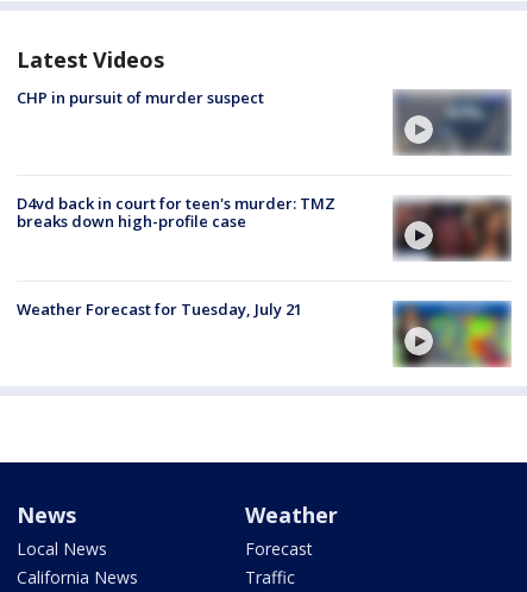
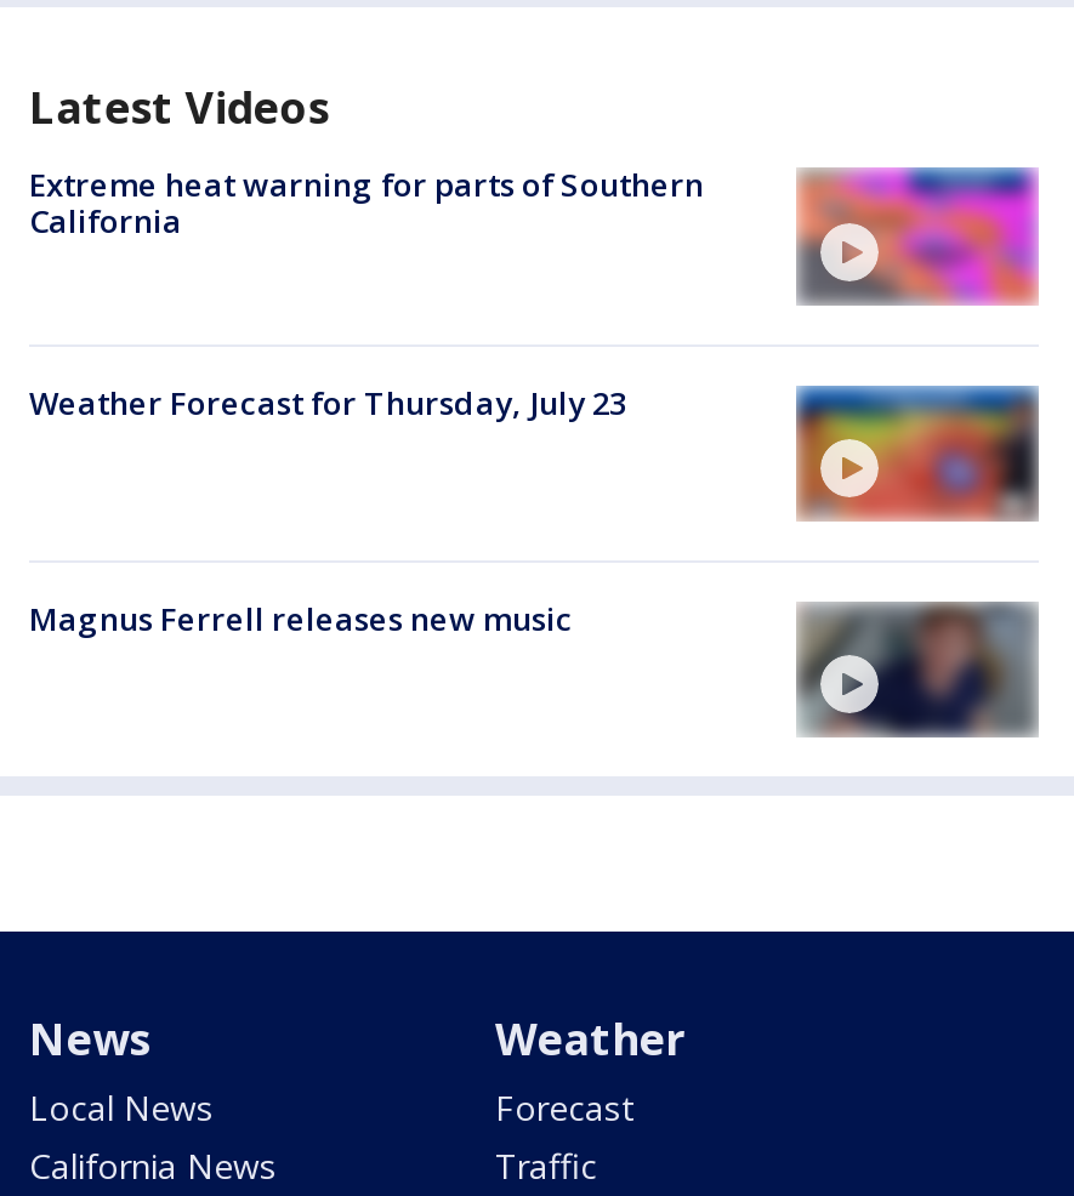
[17,86,264,108] CHP in pursuit of murder suspect -> [29,164,704,244] Extreme heat warning for parts of Southern | California
[393,89,512,156] [image] -> [796,167,1039,306] [image]
[17,192,335,232] D4vd back in court for teen's murder: TMZ | breaks down high-profile case -> [29,380,626,424] Weather Forecast for Thursday, July 23
[393,196,512,262] [image] -> [796,386,1036,522] [image]
[17,298,302,320] Weather Forecast for Tuesday, July 21 -> [29,597,573,640] Magnus Ferrell releases new music
[393,301,512,367] [image] -> [796,602,1039,737] [image]

